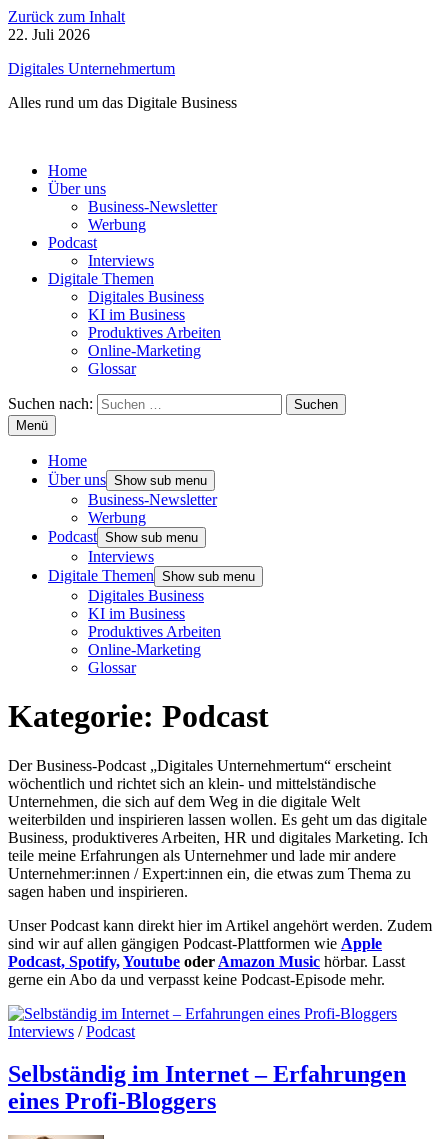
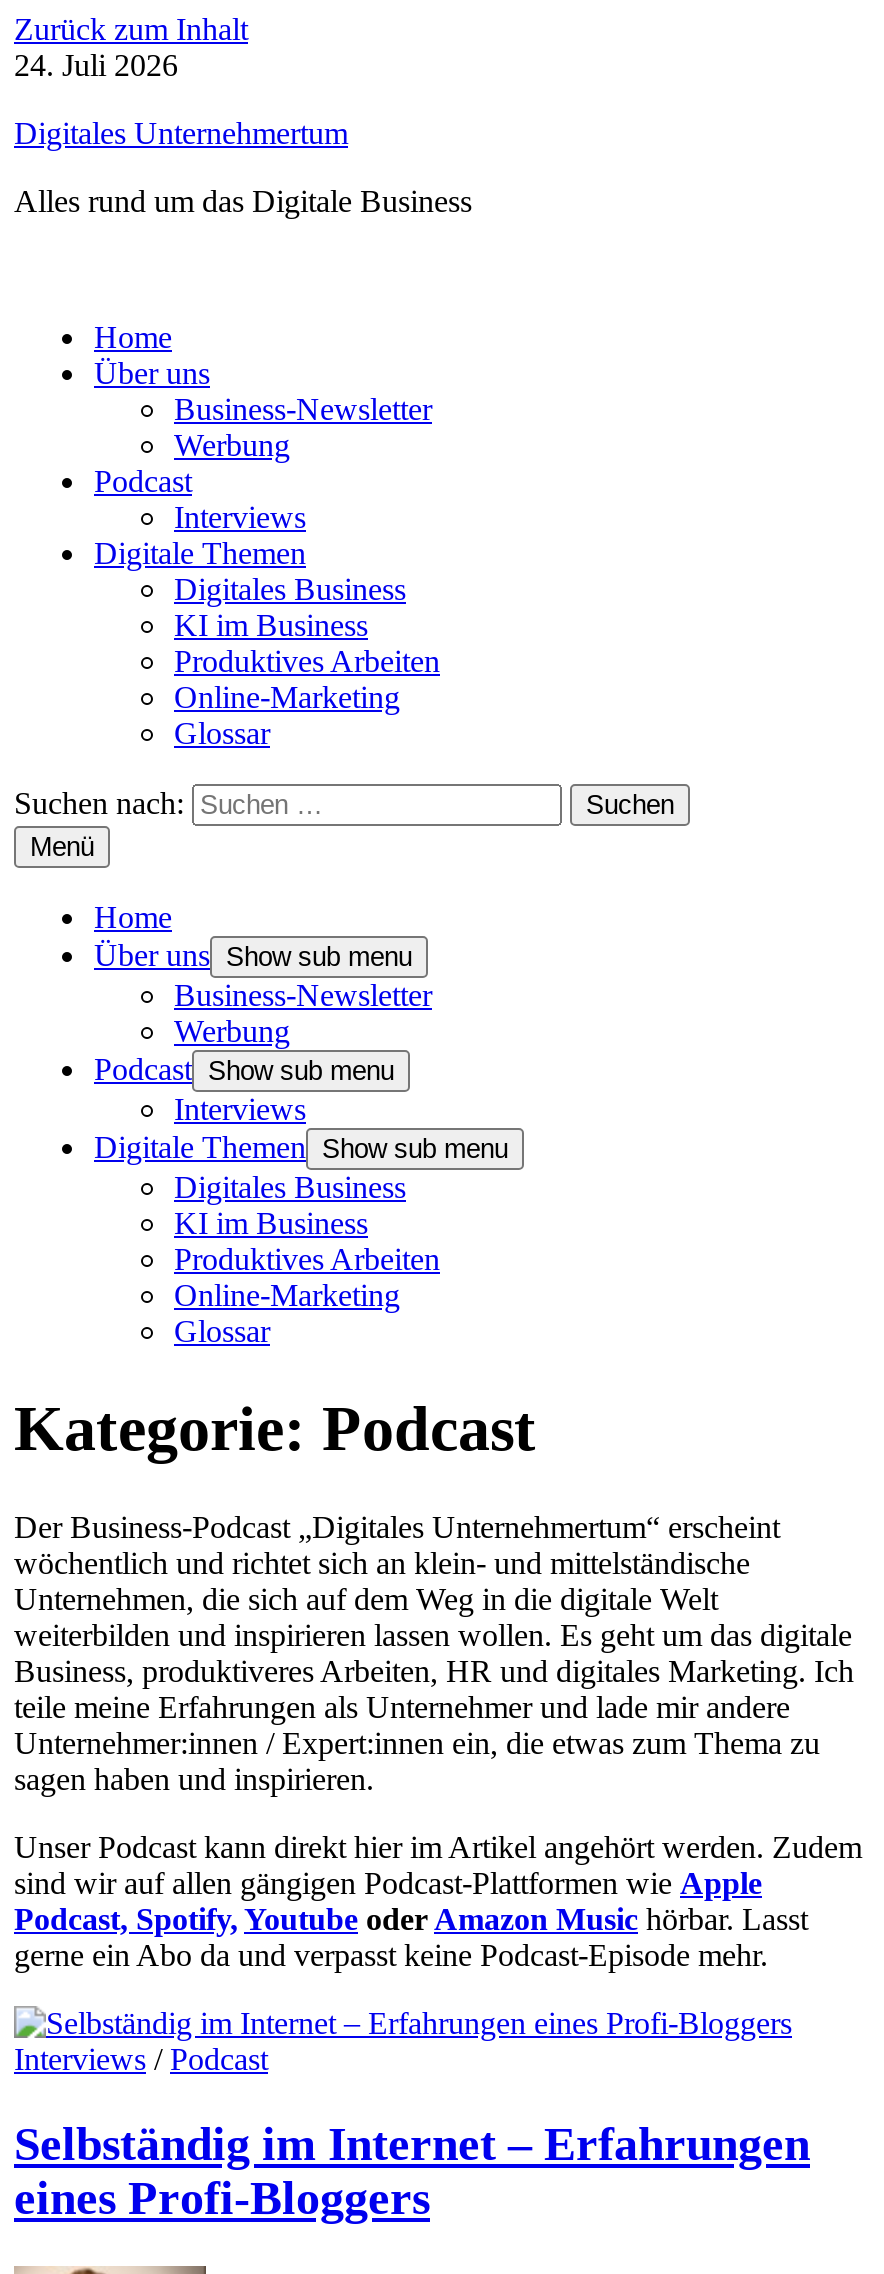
[8,26,90,43] 22. Juli 2026 -> [14,48,178,82] 24. Juli 2026

